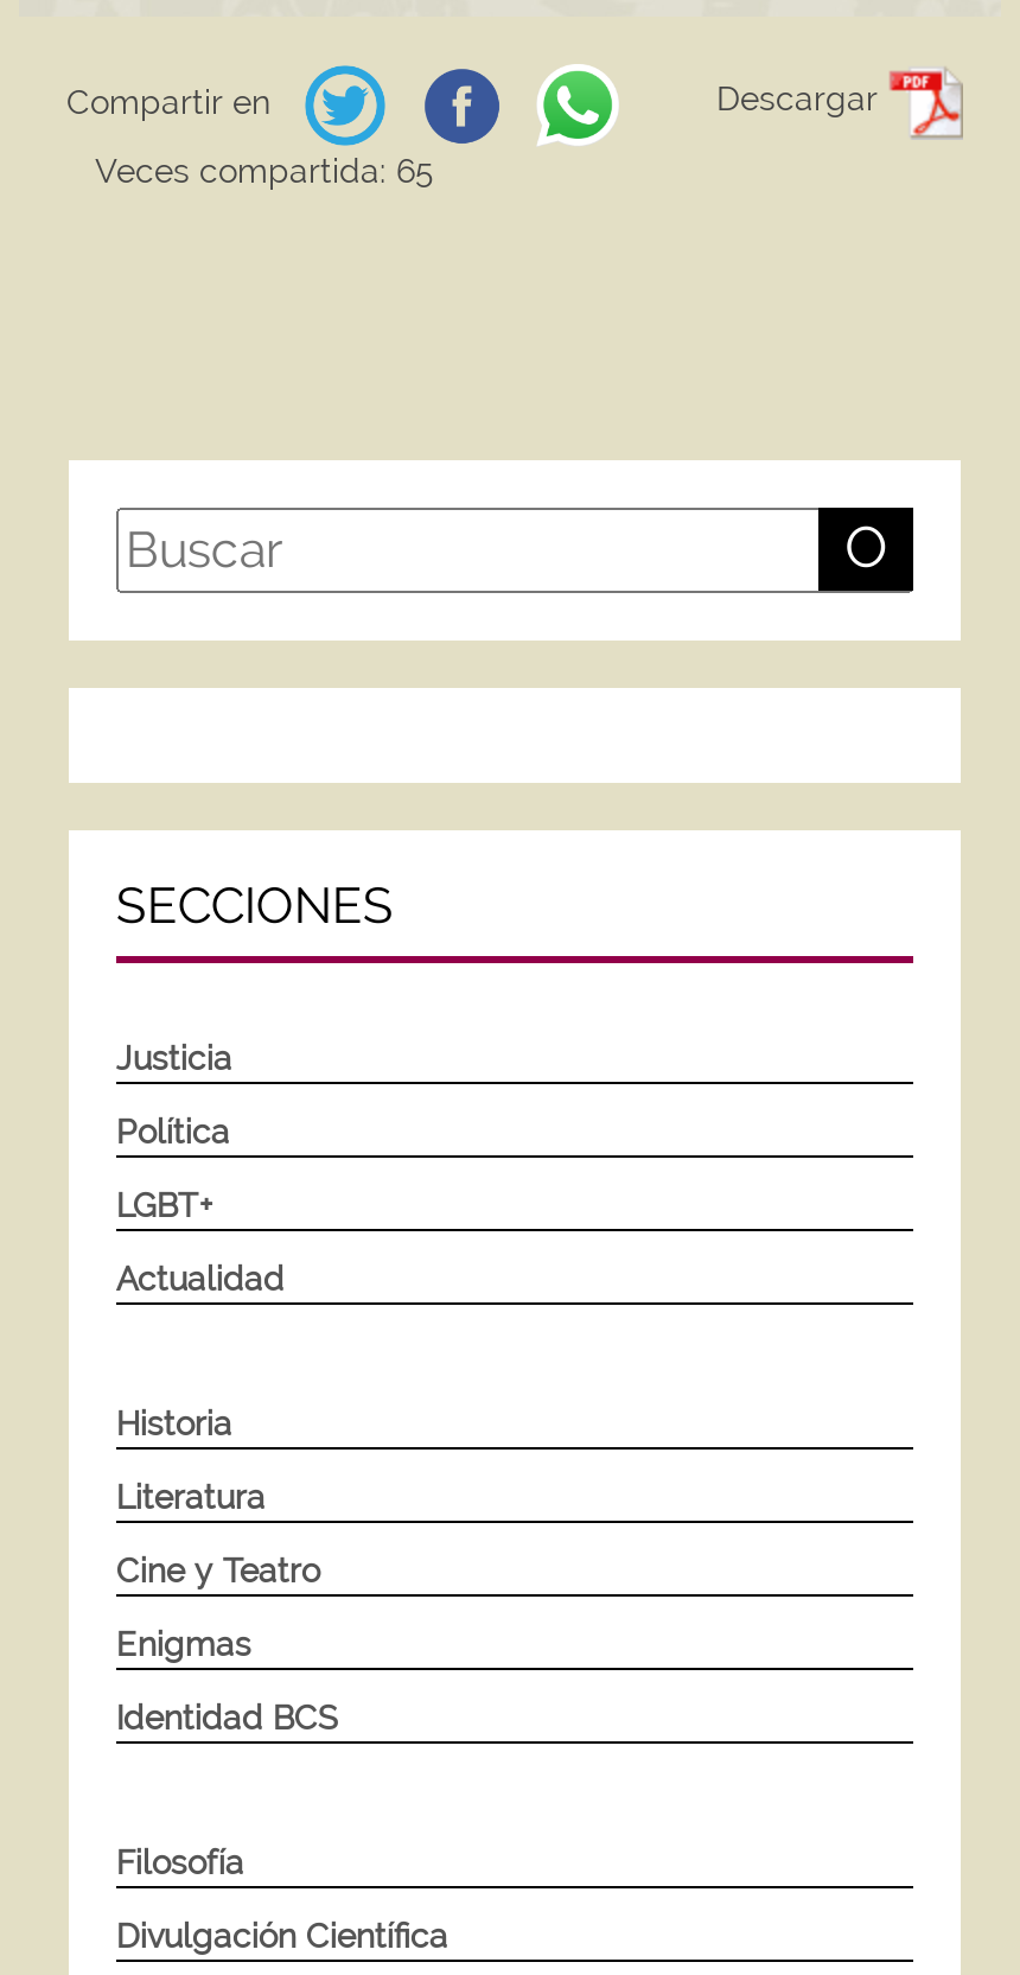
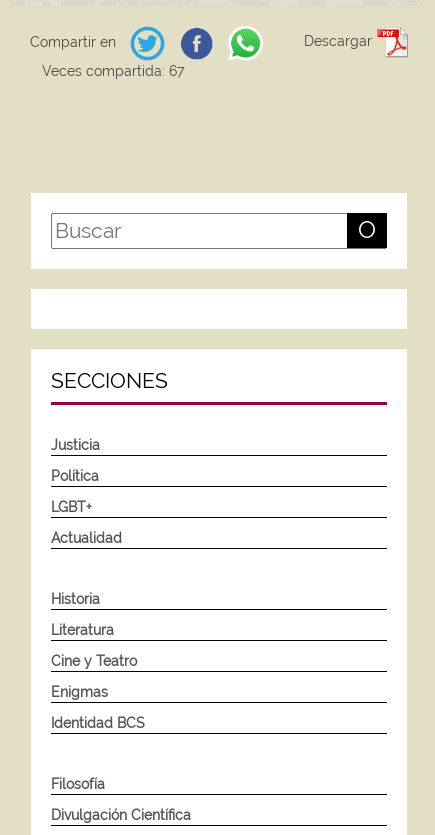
[66,150,434,188] Veces compartida: 65 -> [30,63,184,79] Veces compartida: 67

